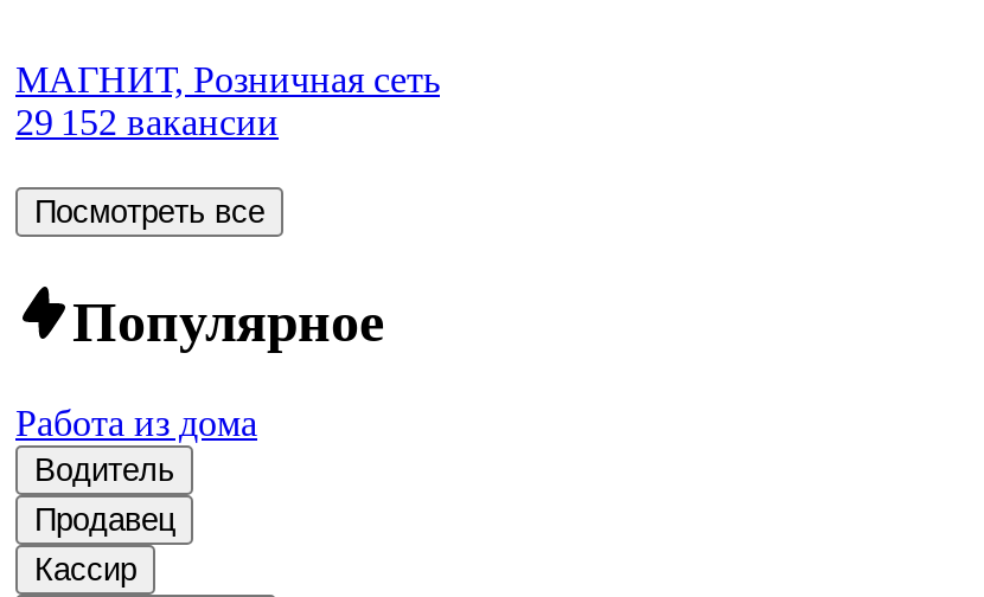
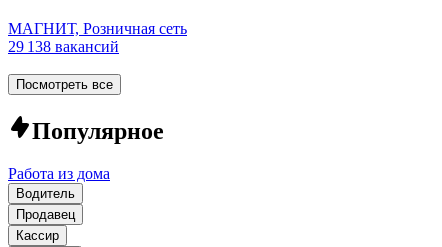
[15,101,279,142] 29 152 вакансии -> [8,38,119,55] 29 138 вакансий

